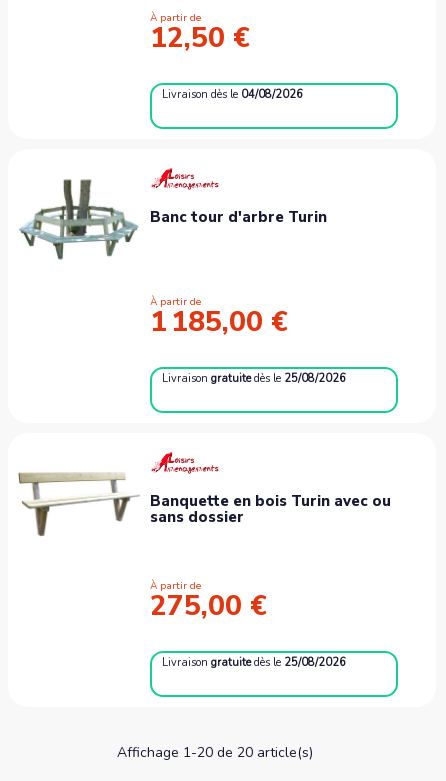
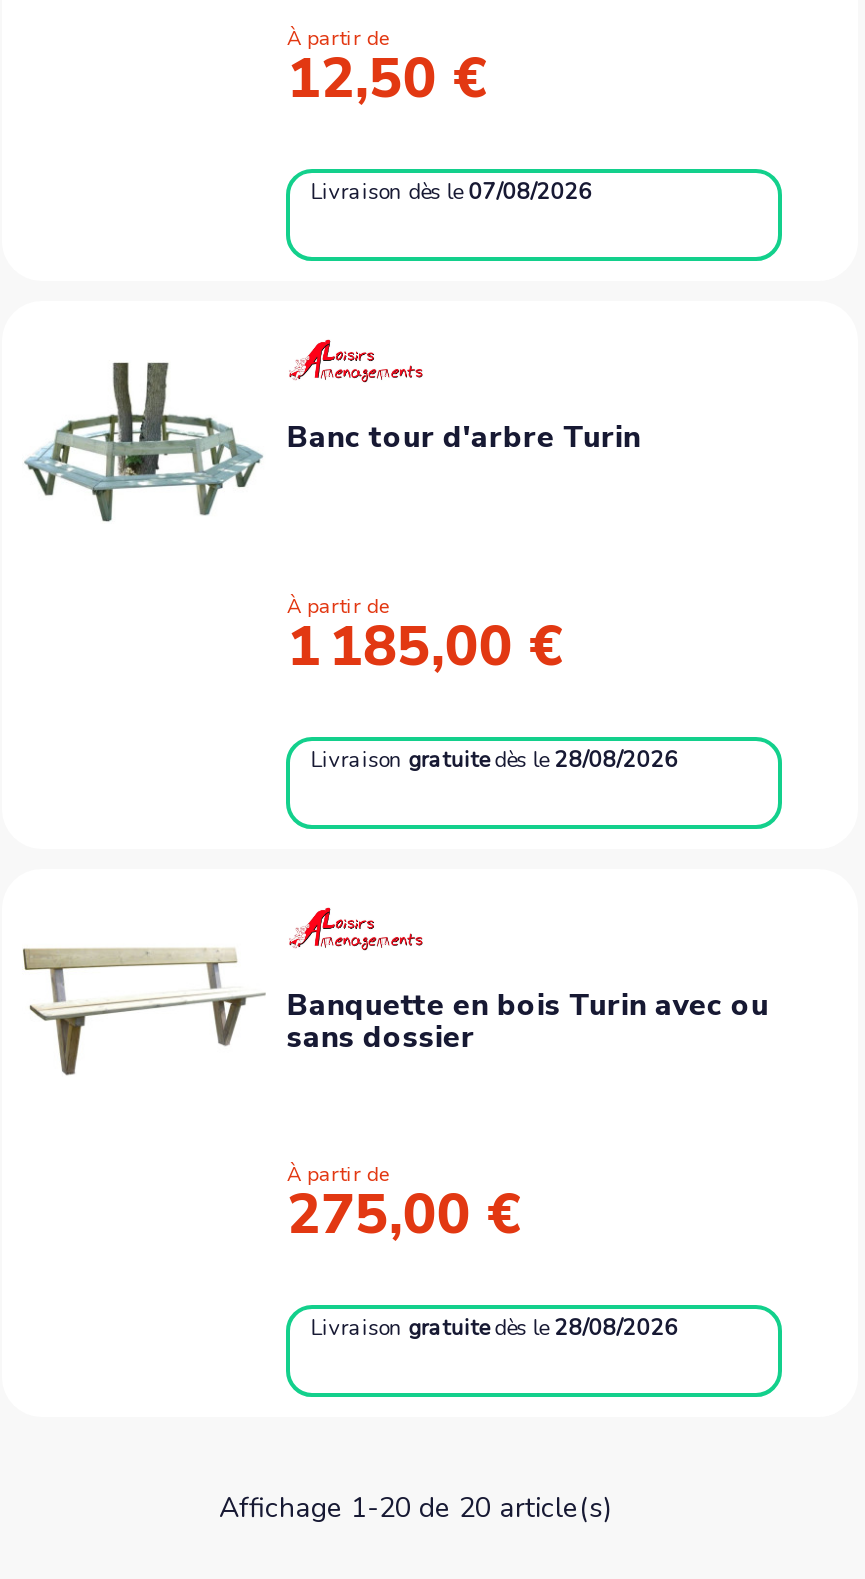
[162,87,303,102] Livraison dès le04/08/2026 -> [310,178,592,208] Livraison dès le07/08/2026
[162,371,346,386] Livraison gratuite dès le 25/08/2026 -> [310,745,678,775] Livraison gratuite dès le 28/08/2026
[162,655,346,670] Livraison gratuite dès le 25/08/2026 -> [310,1313,678,1343] Livraison gratuite dès le 28/08/2026

